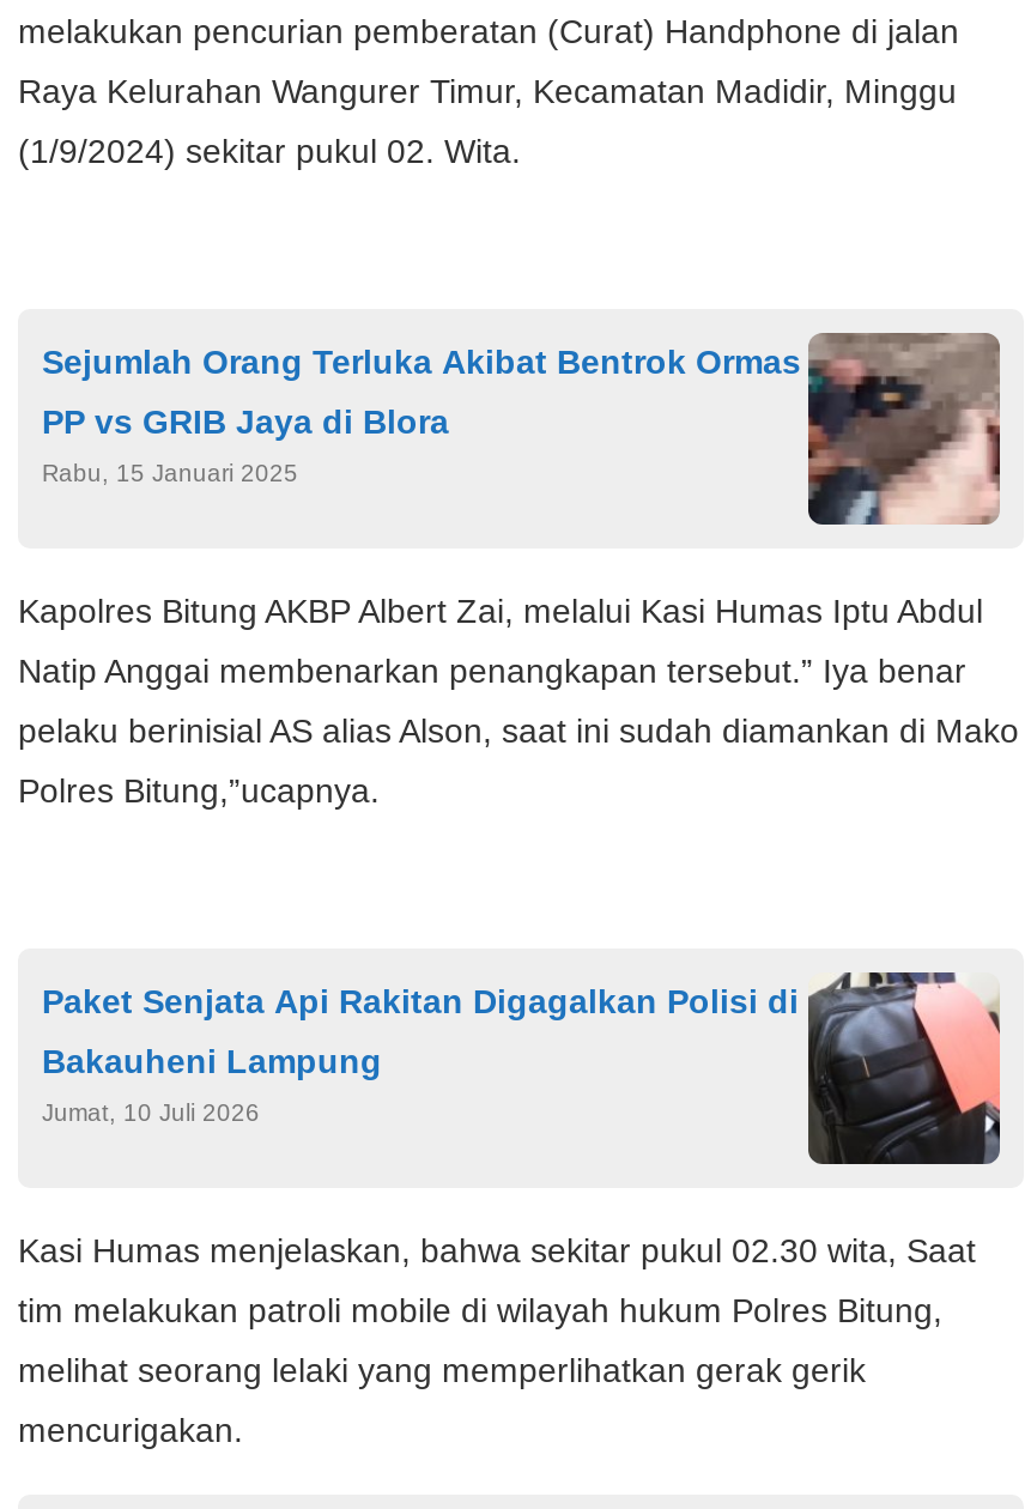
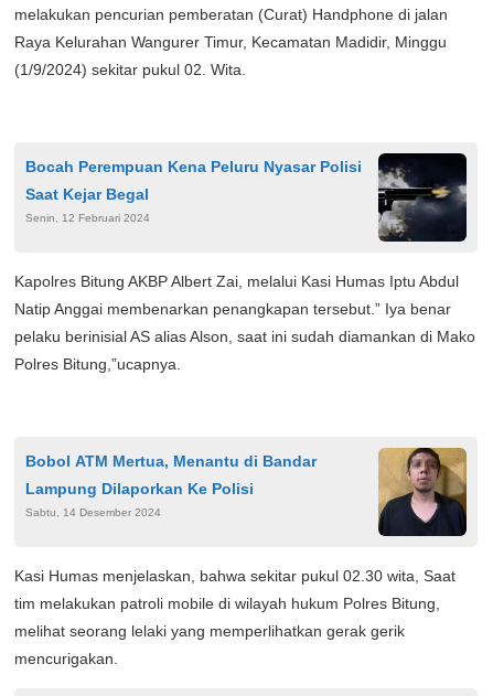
[42,332,1002,526] [image] | Sejumlah Orang Terluka Akibat Bentrok Ormas -> [25,152,468,243] [image] | Bocah Perempuan Kena Peluru Nyasar Polisi
[42,401,449,440] PP vs GRIB Jaya di Blora -> [25,185,149,203] Saat Kejar Begal
[42,459,298,485] Rabu, 15 Januari 2025 -> [25,212,150,224] Senin, 12 Februari 2024
[42,981,799,1019] Paket Senjata Api Rakitan Digagalkan Polisi di -> [25,452,317,470] Bobol ATM Mertua, Menantu di Bandar
[806,971,1002,1168] [image] -> [377,447,468,537] [image]
[42,1041,392,1079] Bakauheni Lampung -> [25,480,254,497] Lampung Dilaporkan Ke Polisi
[42,1098,260,1125] Jumat, 10 Juli 2026 -> [25,506,161,518] Sabtu, 14 Desember 2024

